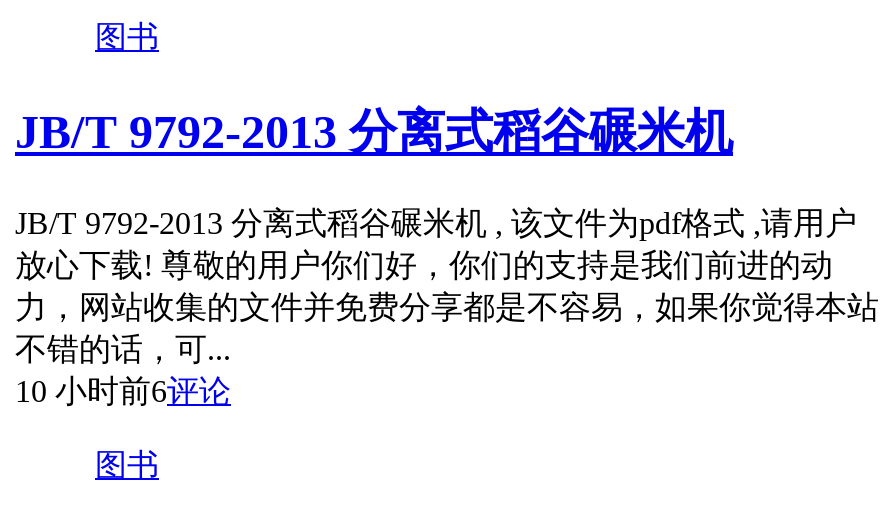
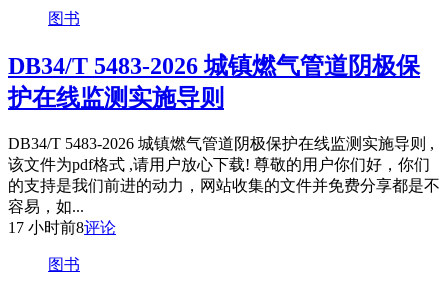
[15,106,733,158] JB/T 9792-2013 分离式稻谷碾米机 -> [8,53,420,111] DB34/T 5483-2026 城镇燃气管道阴极保 | 护在线监测实施导则
[15,206,879,408] JB/T 9792-2013 分离式稻谷碾米机 , 该文件为pdf格式 ,请用户 | 放心下载! 尊敬的用户你们好，你们的支持是我们前进的动 | 力，网站收集的文件并免费分享都是不容易，如果你觉得本站 | 不错的话，可... | 10 小时前6评论 -> [8,135,440,236] DB34/T 5483-2026 城镇燃气管道阴极保护在线监测实施导则 , | 该文件为pdf格式 ,请用户放心下载! 尊敬的用户你们好，你们 | 的支持是我们前进的动力，网站收集的文件并免费分享都是不 | 容易，如... | 17 小时前8评论

